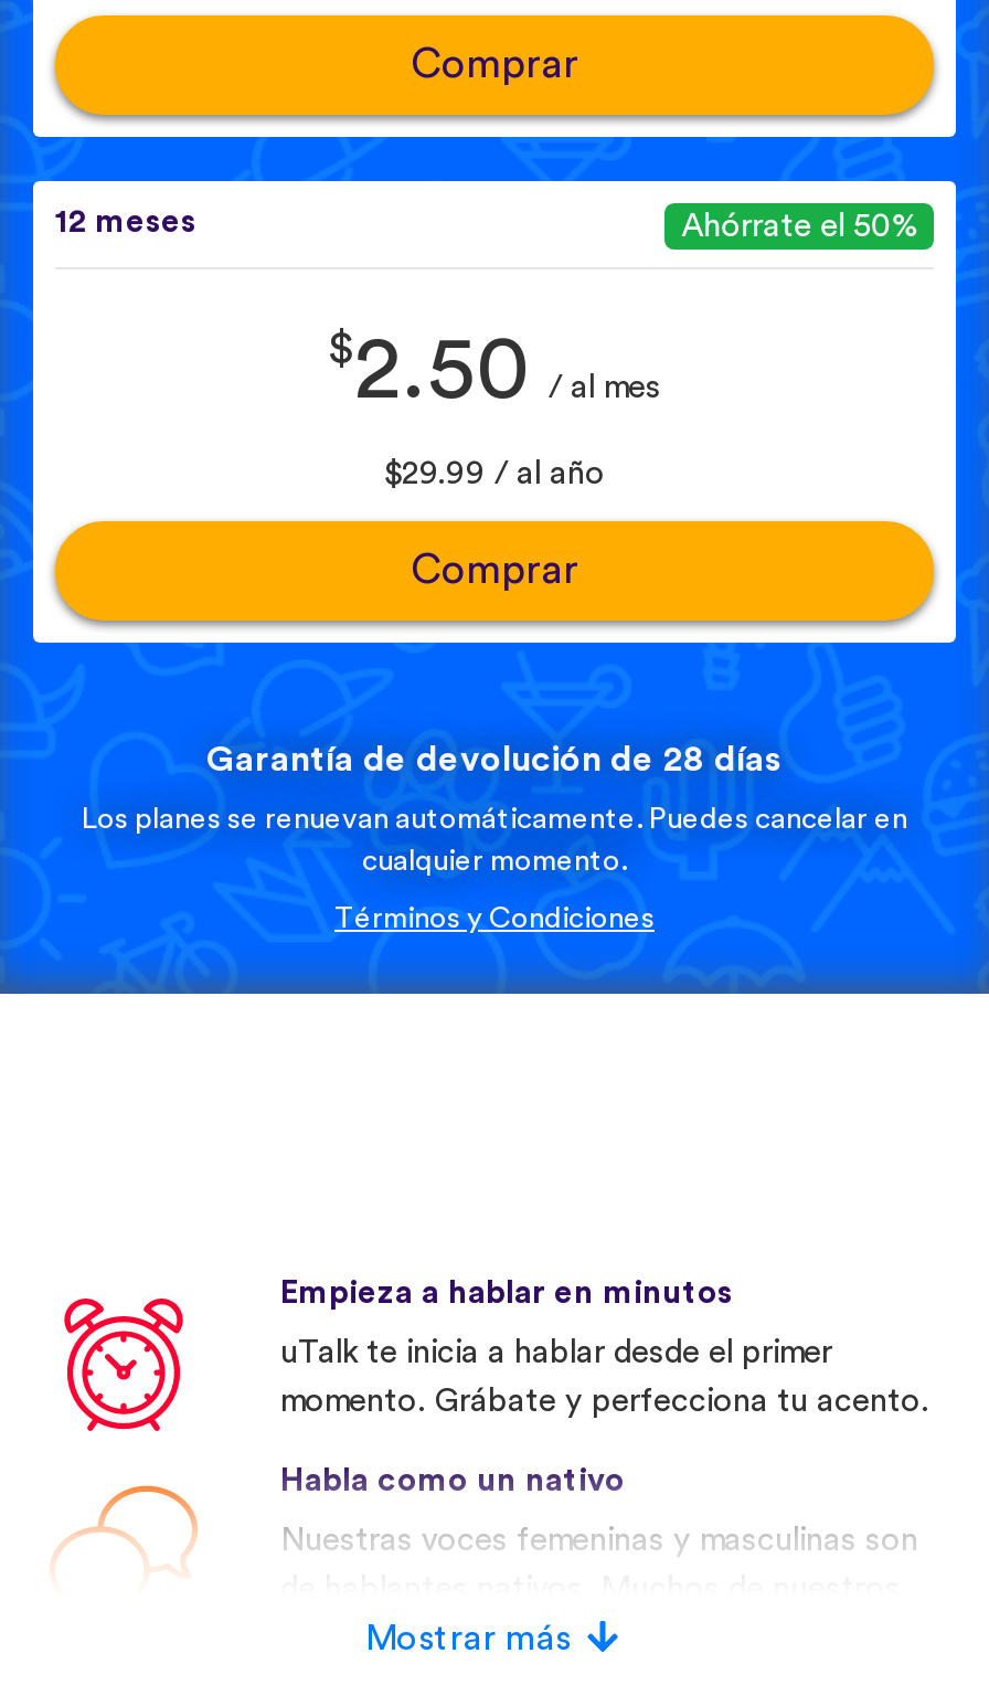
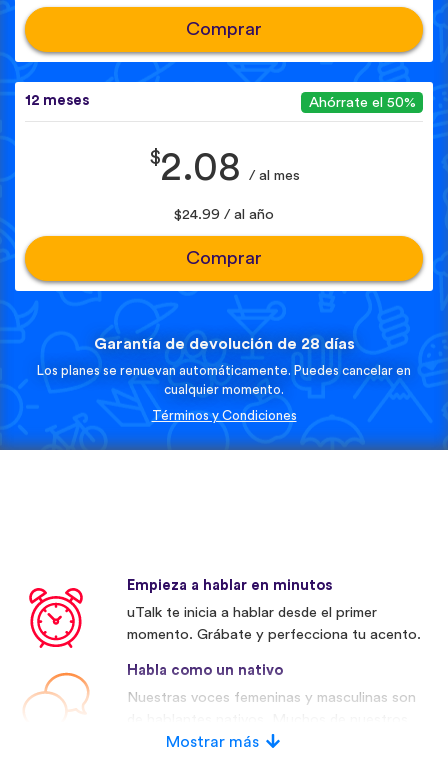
[328,326,661,414] $2.50 / al mes -> [148,148,299,188] $2.08 / al mes
[384,457,605,490] $29.99 / al año -> [174,207,274,222] $24.99 / al año

